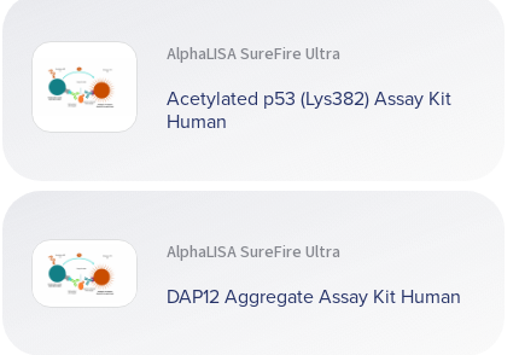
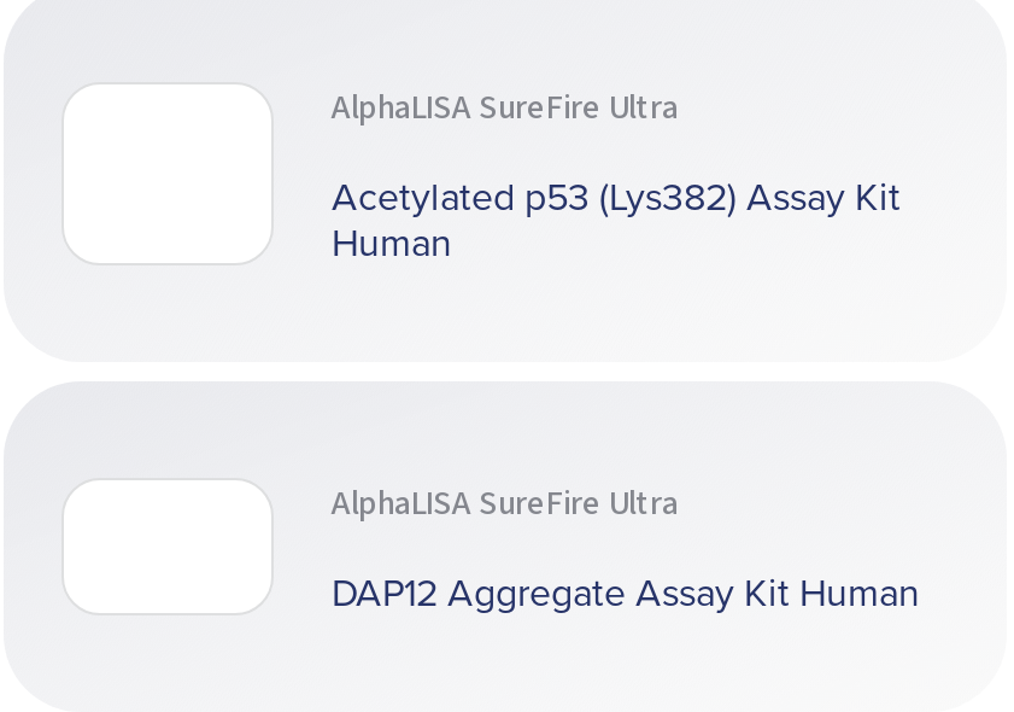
[47,65,115,109] [image] -> none
[47,251,115,296] [image] -> none

